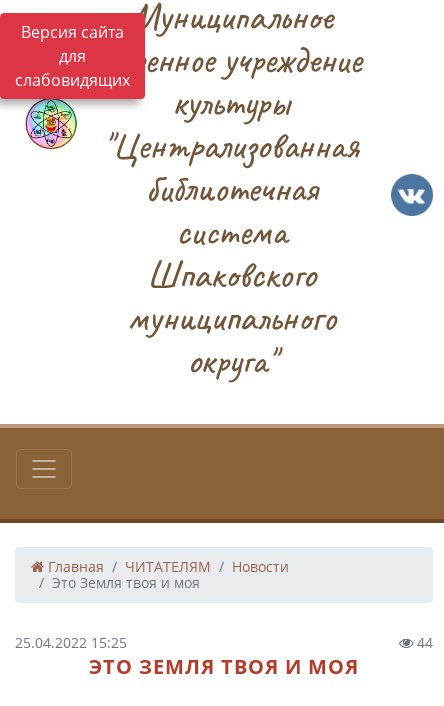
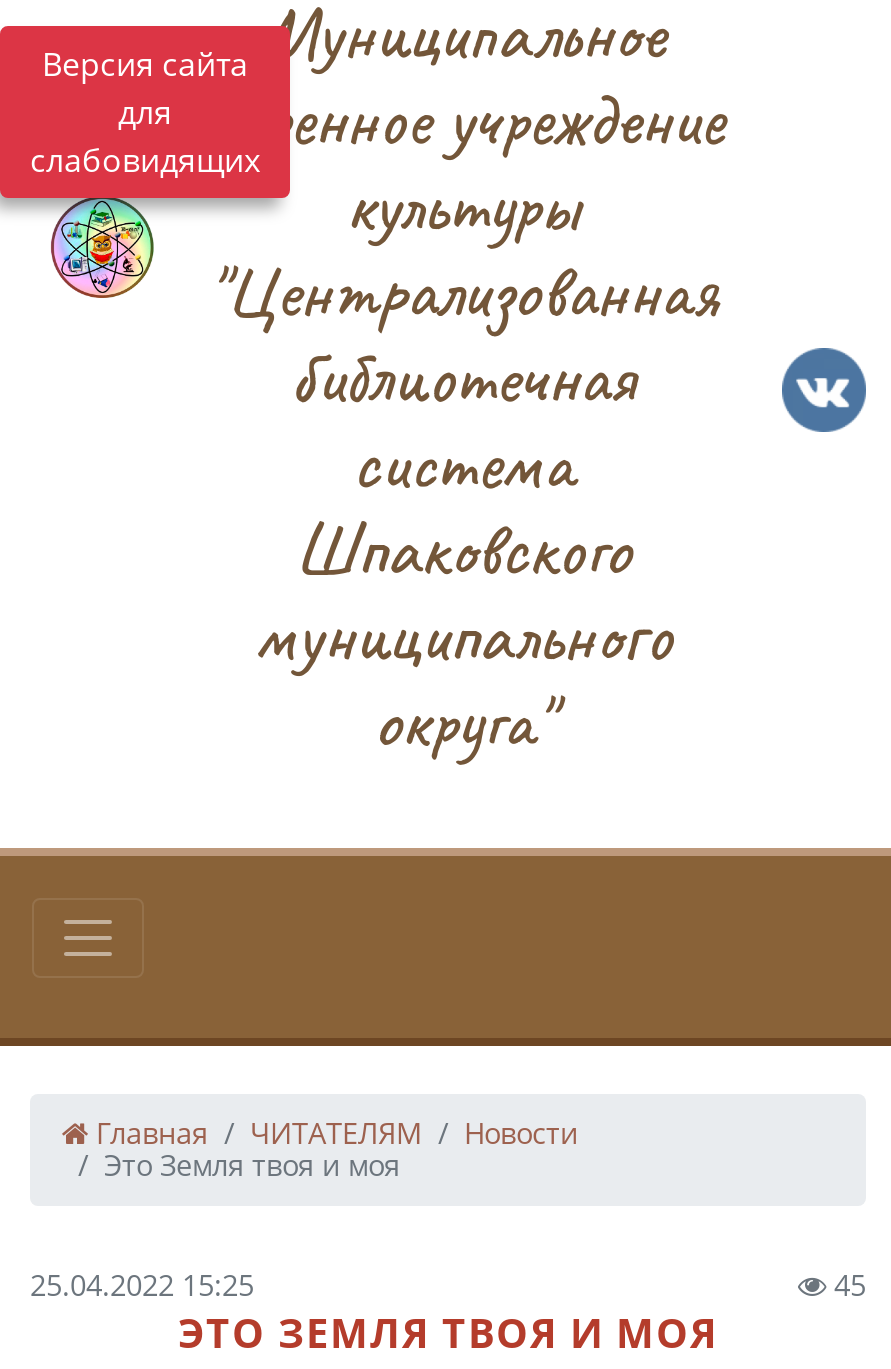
[413,633,433,652] 44 -> [826,1266,866,1304] 45

